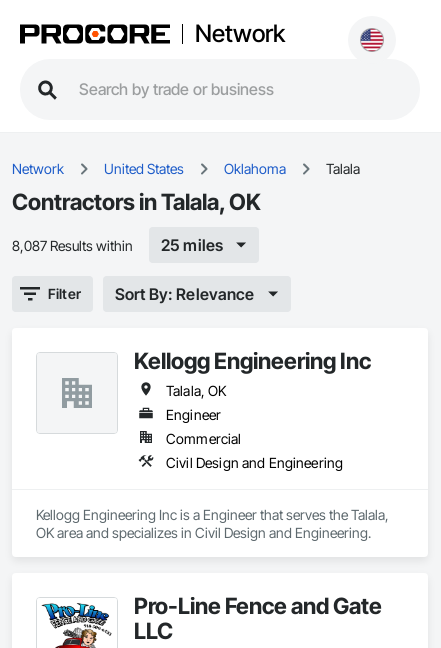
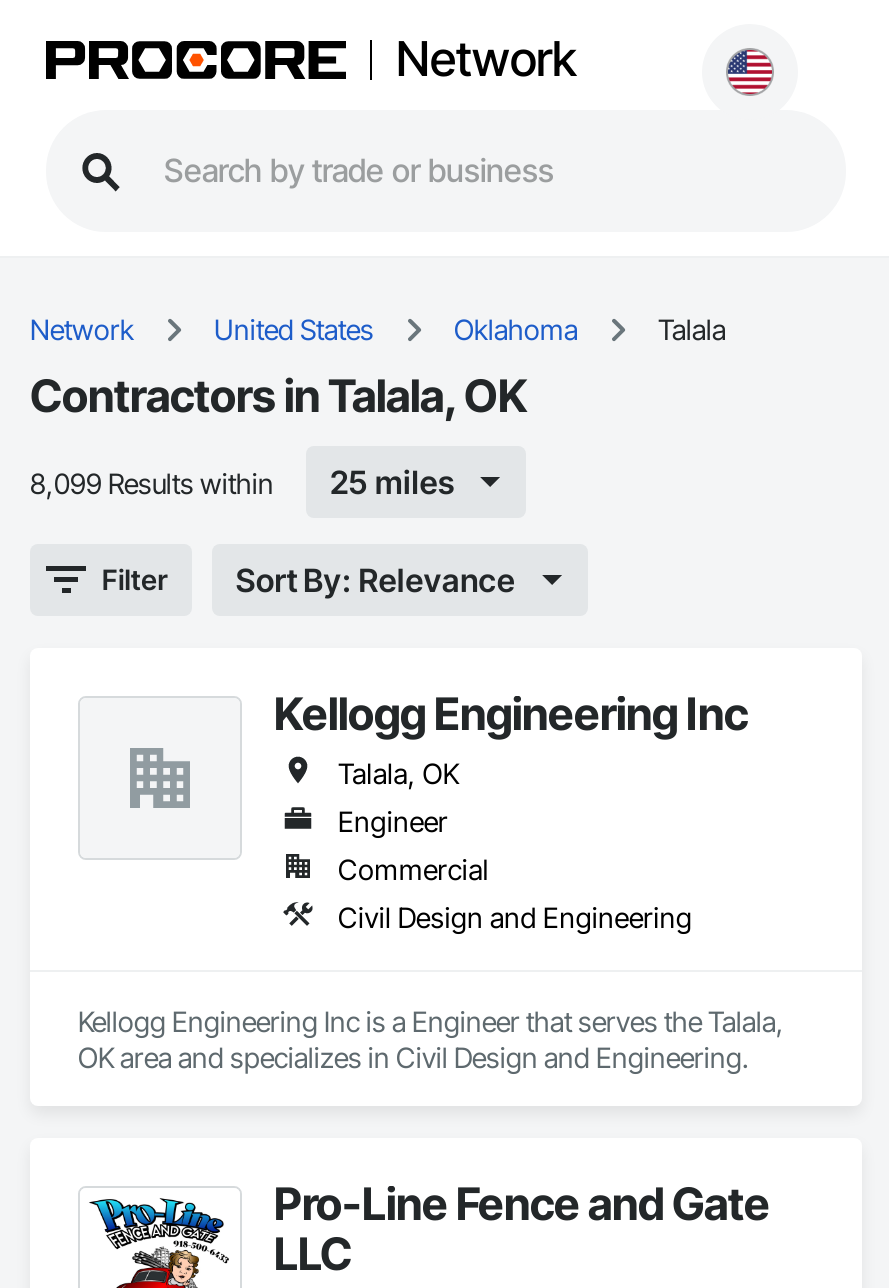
[12,236,133,253] 8,087 Results within -> [30,465,274,499] 8,099 Results within

